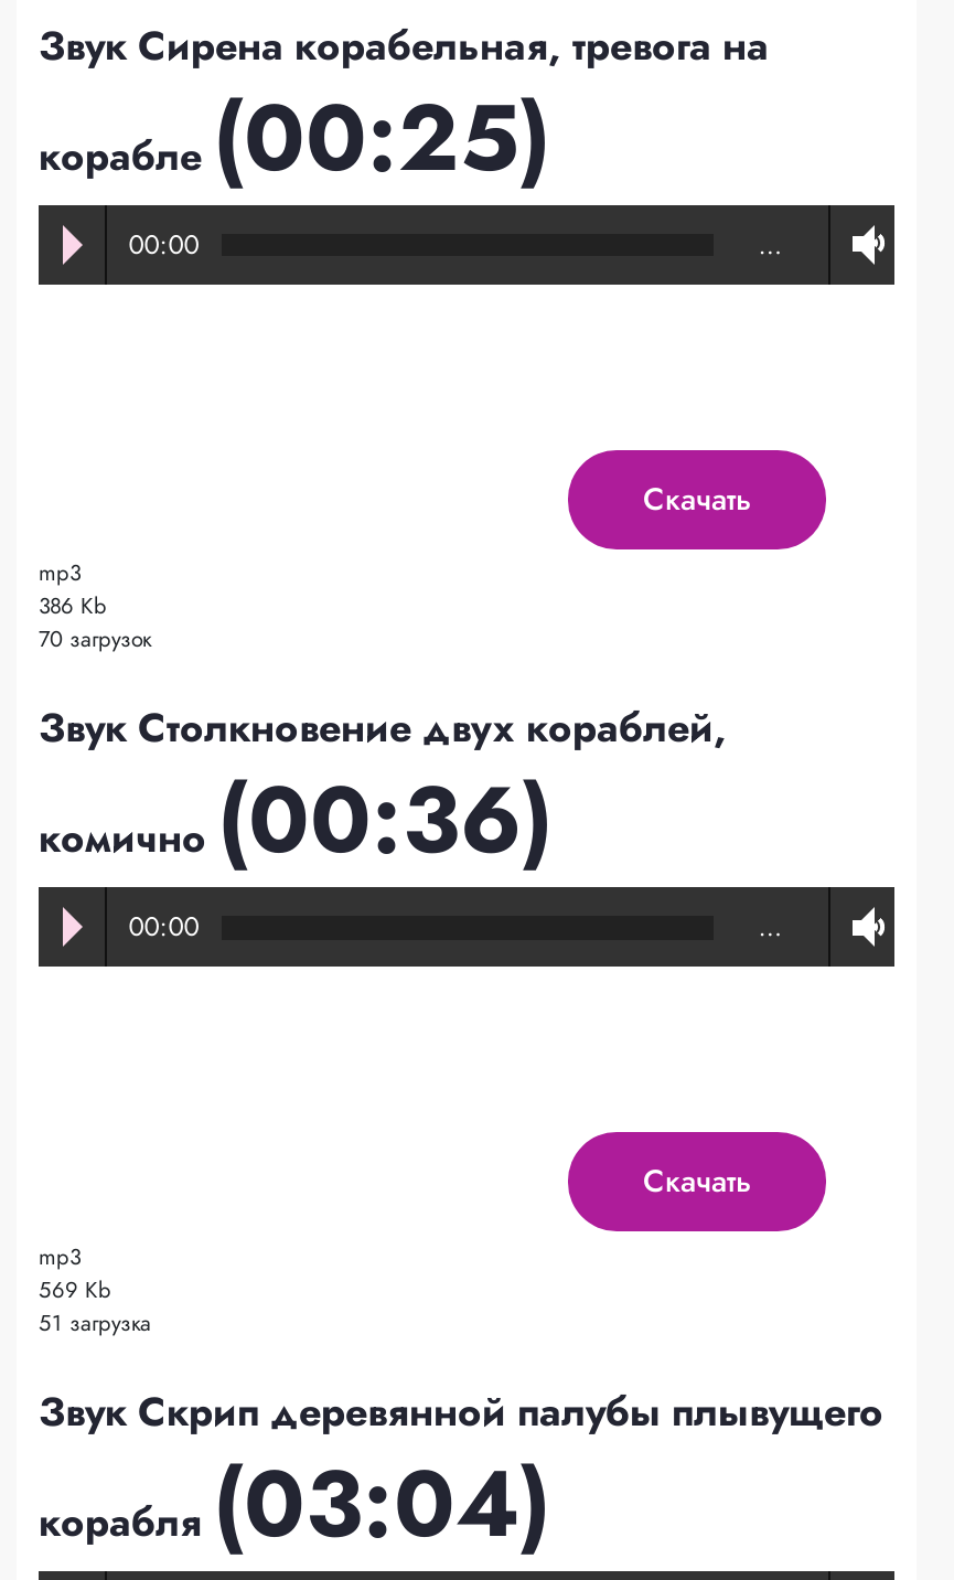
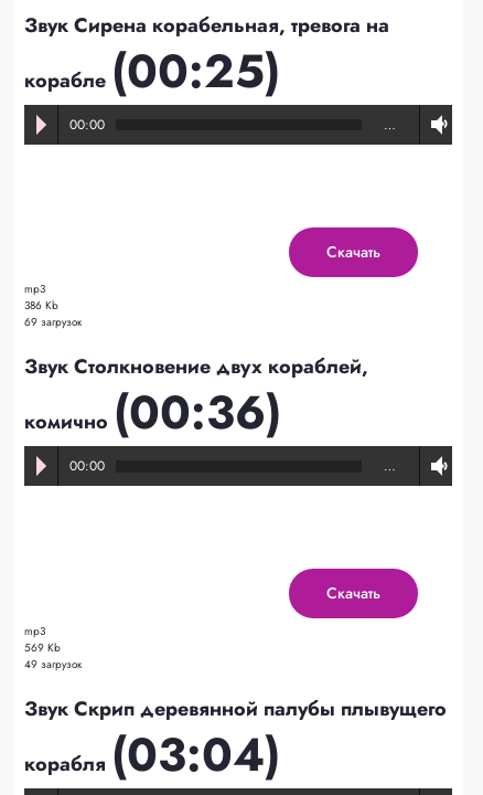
[39,623,151,656] 70 загрузок -> [24,314,82,331] 69 загрузок
[39,1306,151,1339] 51 загрузка -> [24,656,82,672] 49 загрузок

